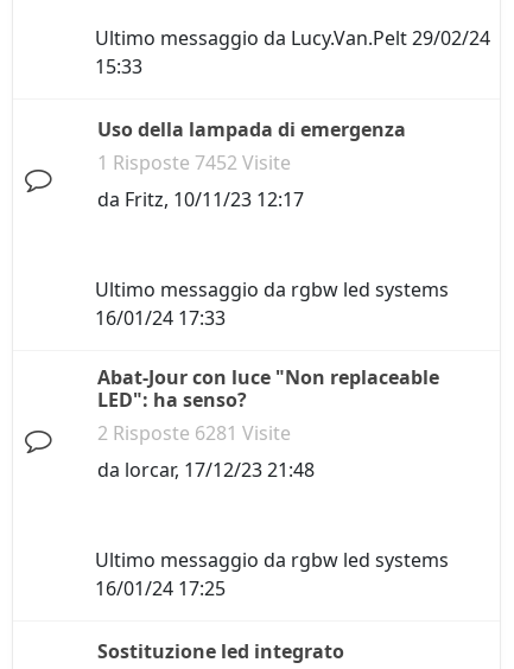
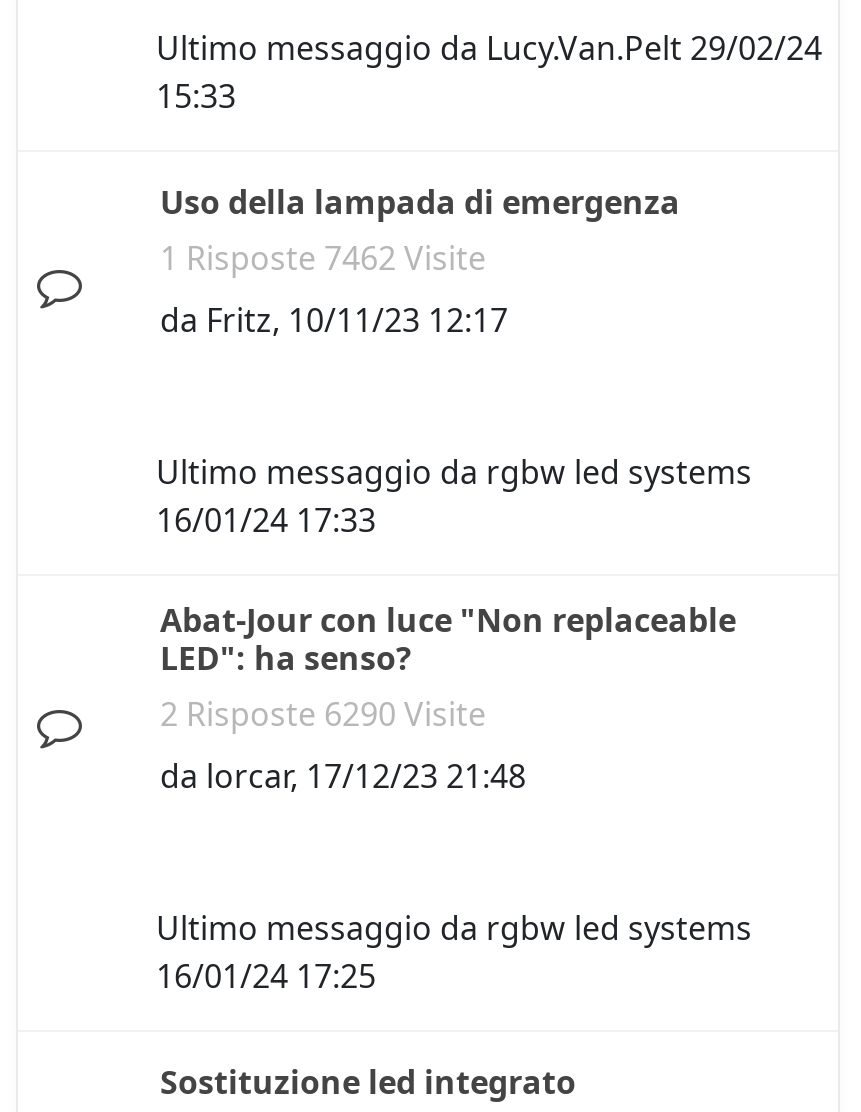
[97,149,291,176] 1 Risposte 7452 Visite -> [160,236,486,280] 1 Risposte 7462 Visite
[97,420,291,446] 2 Risposte 6281 Visite -> [160,692,486,736] 2 Risposte 6290 Visite

